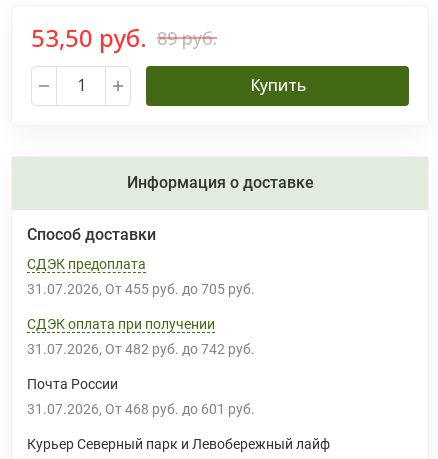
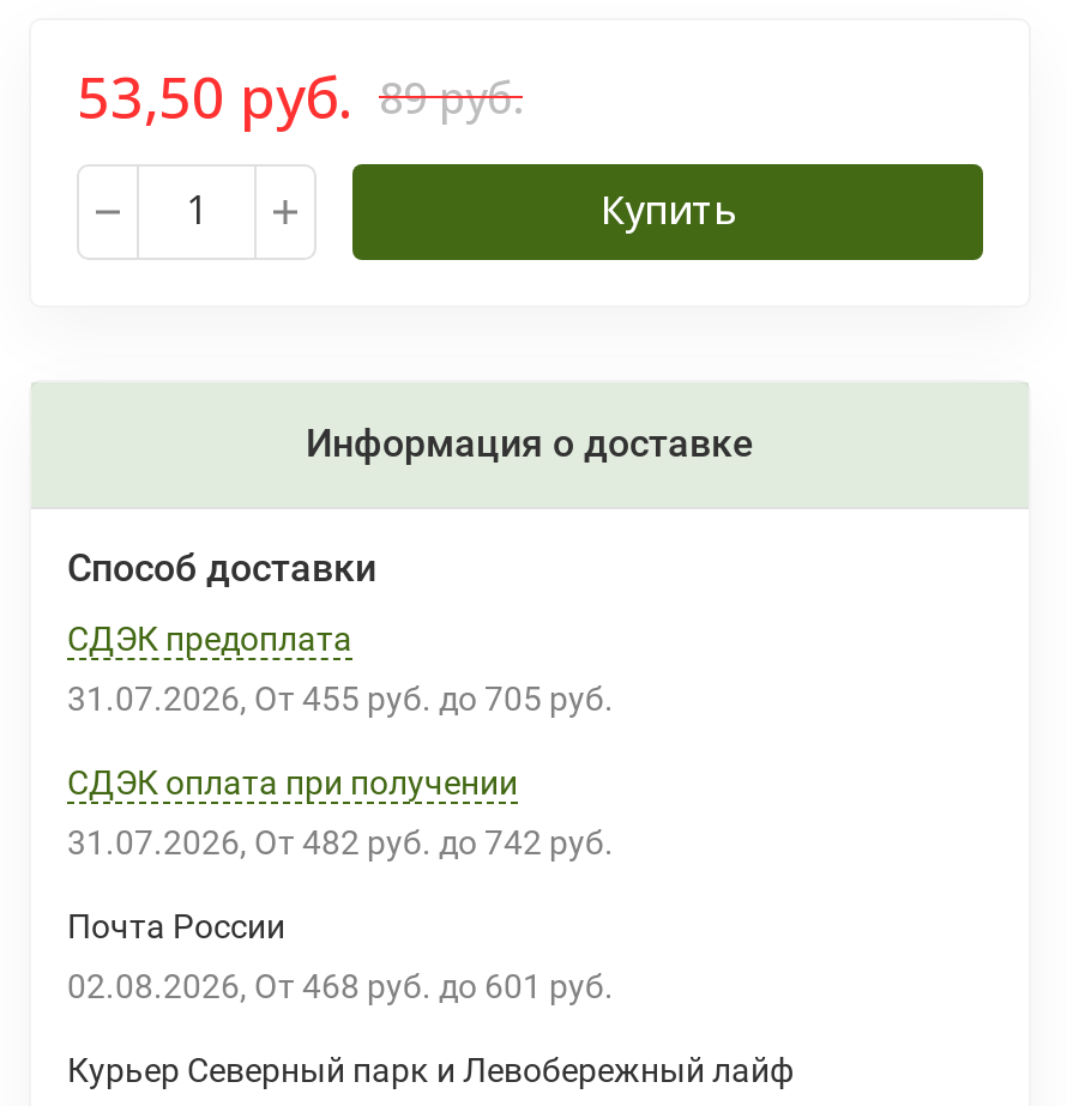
[27,401,122,417] 31.07.2026 От -> [67,967,295,1005] 02.08.2026 От

